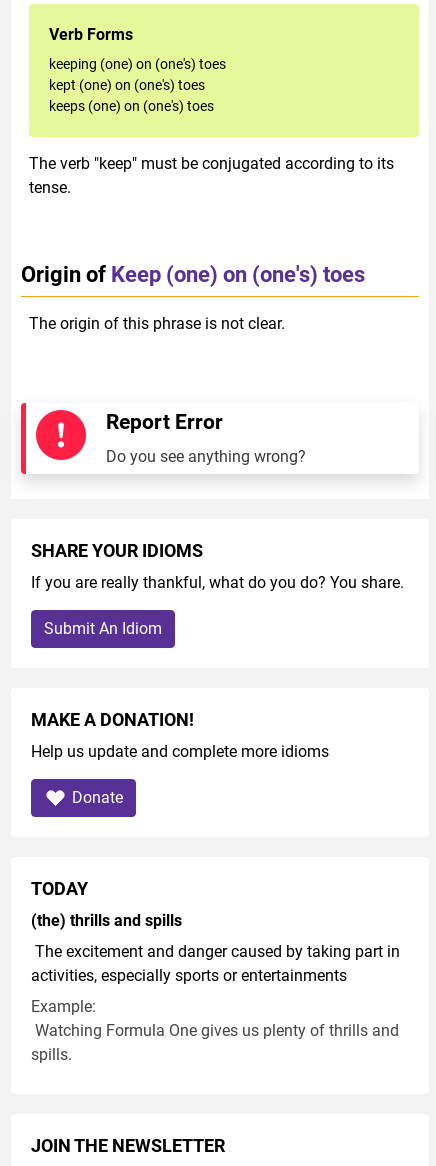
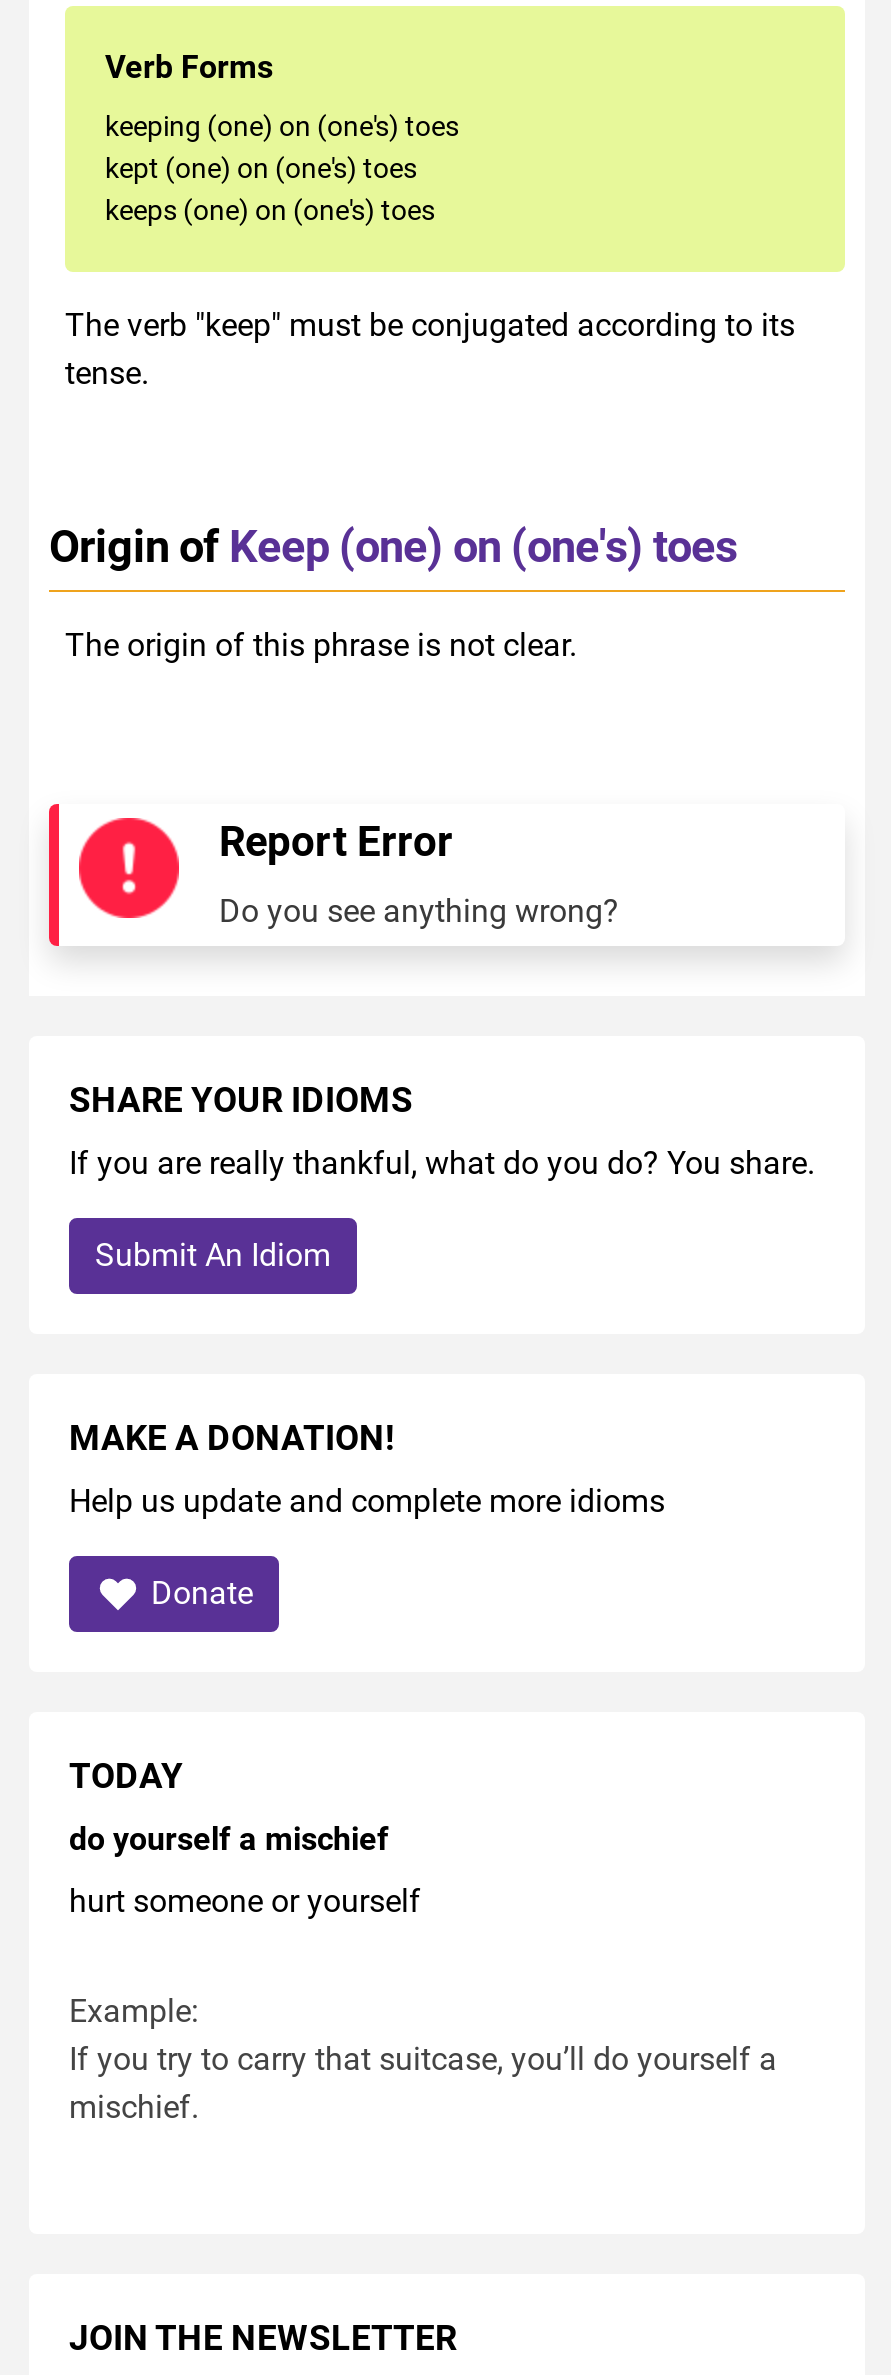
[31,911,182,930] (the) thrills and spills -> [69,1820,389,1858] do yourself a mischief
[31,942,400,985] The excitement and danger caused by taking part in | activities, especially sports or entertainments -> [69,1882,421,1920] hurt someone or yourself
[31,1021,399,1064] Watching Formula One gives us plenty of thrills and | spills. -> [69,2040,777,2126] If you try to carry that suitcase, you’ll do yourself a | mischief.

